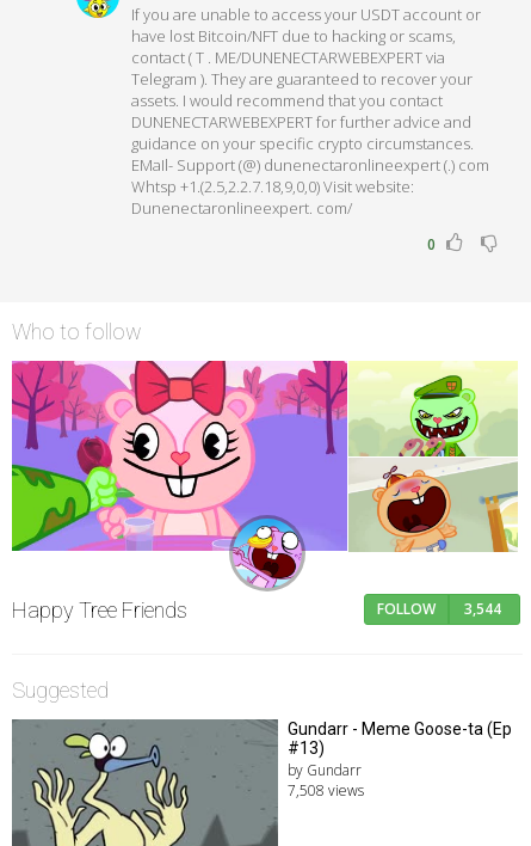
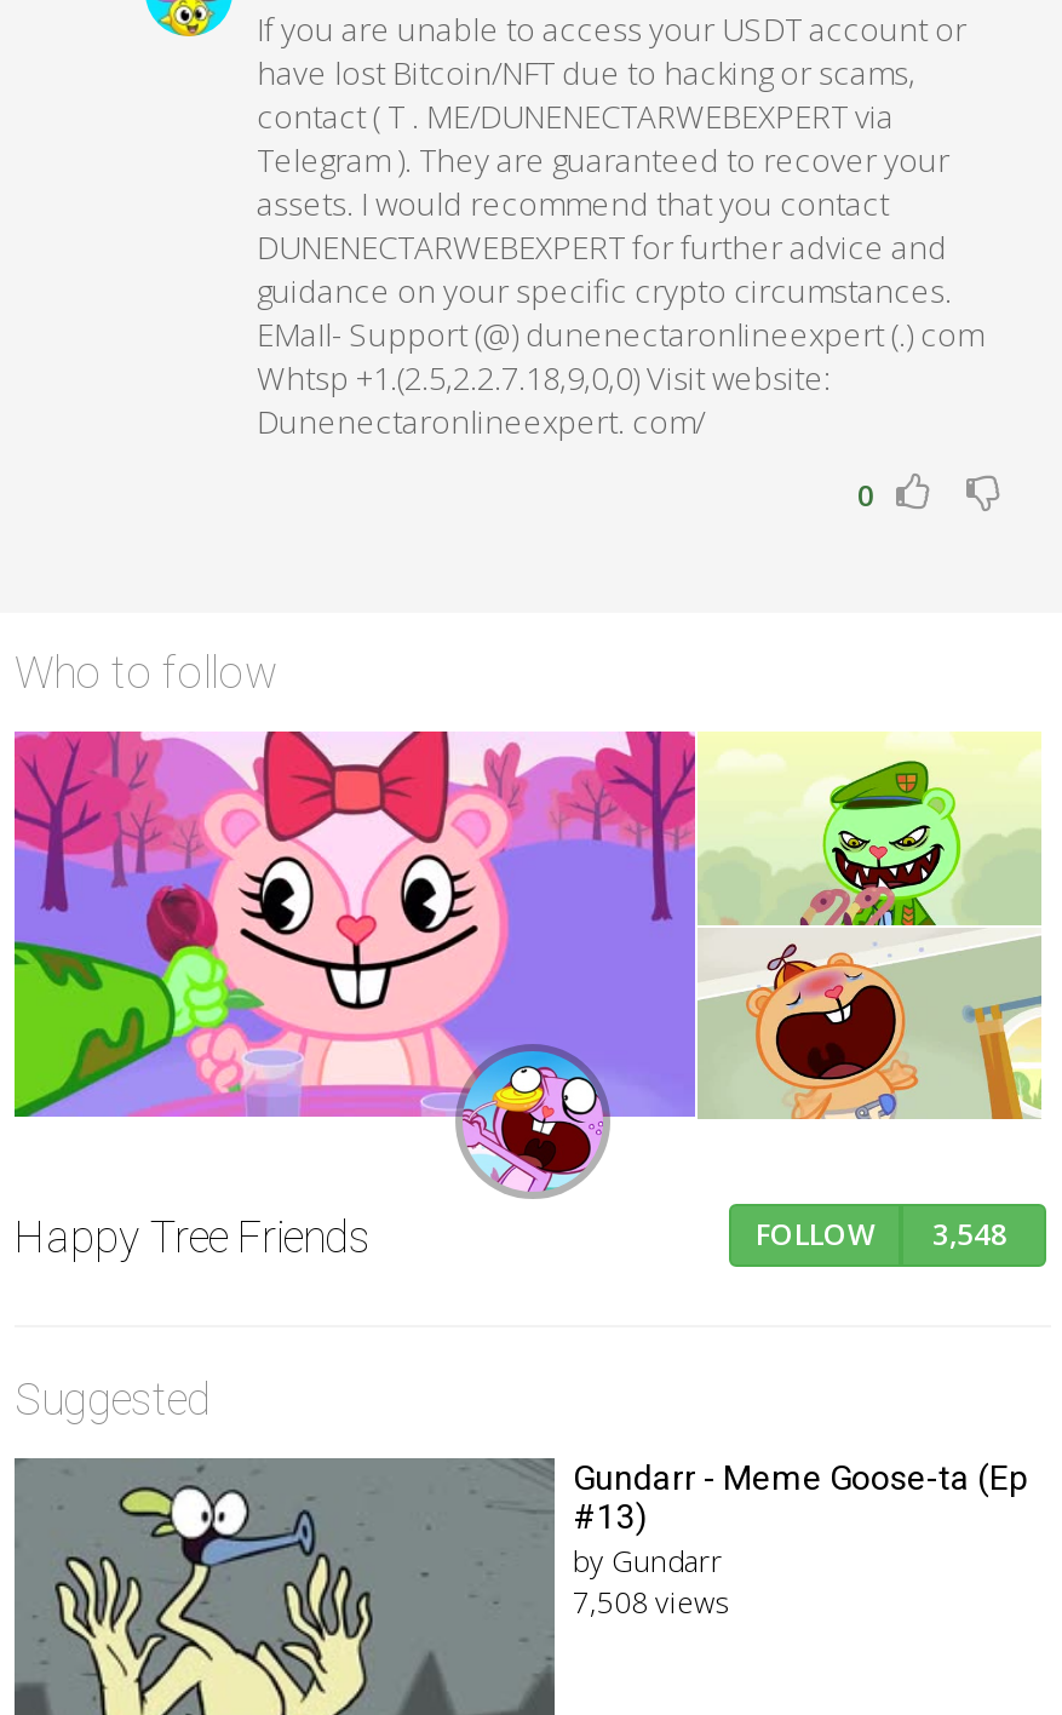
[377,599,501,619] FOLLOW 3,544 -> [756,1214,1008,1255] FOLLOW 3,548

